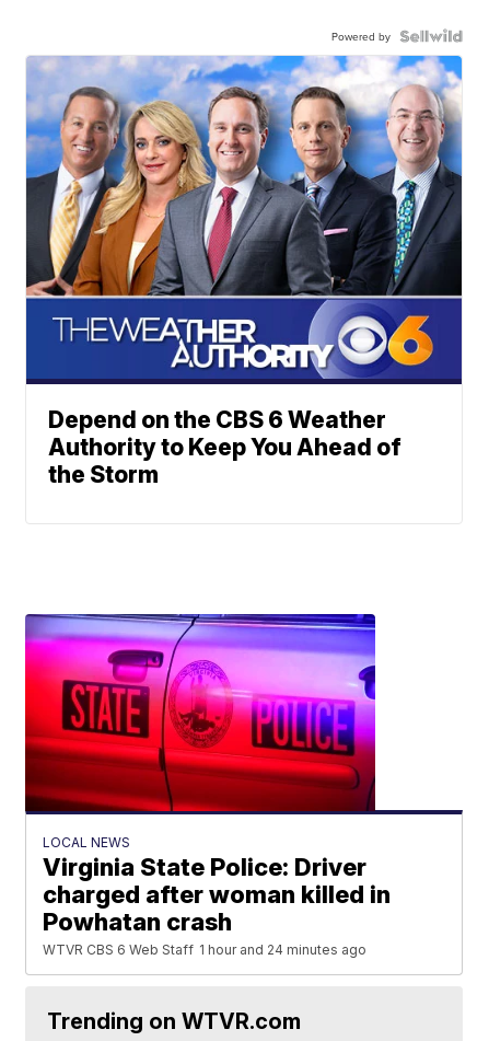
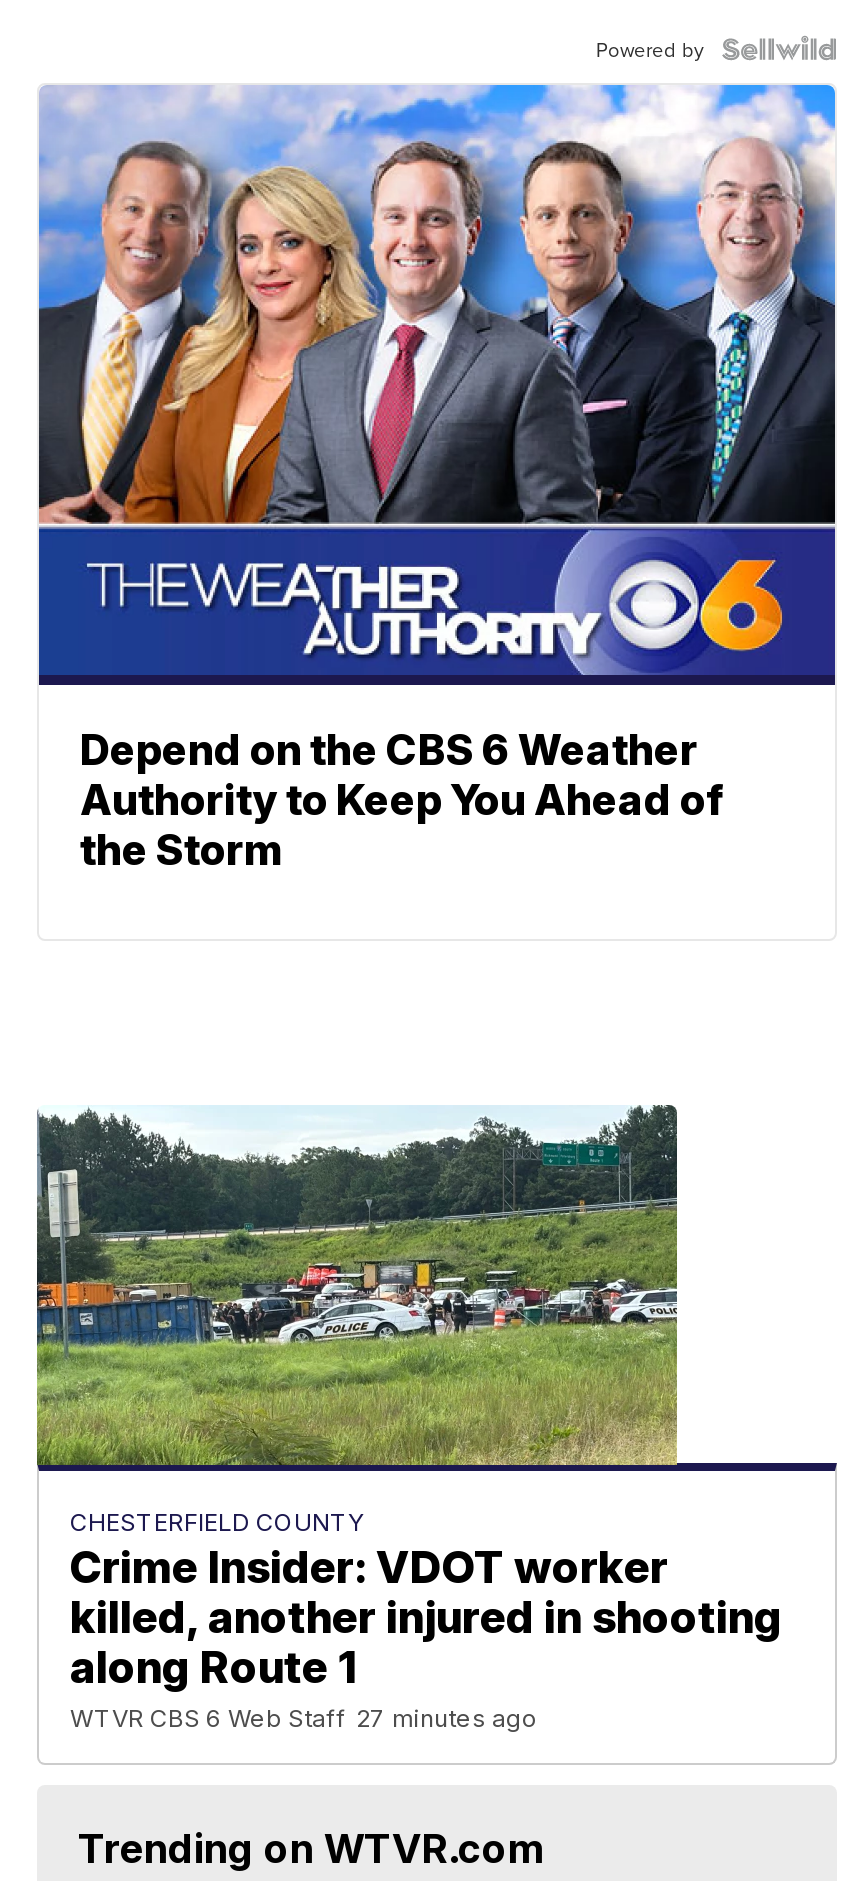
[24,613,391,957] [image] | LOCAL NEWS | Virginia State Police: Driver | charged after woman killed in | Powhatan crash | WTVR CBS 6 Web Staff 1 hour and 24 minutes ago -> [35,1103,782,1732] [image] | CHESTERFIELD COUNTY | Crime Insider: VDOT worker | killed, another injured in shooting | along Route 1 | WTVR CBS 6 Web Staff 27 minutes ago

